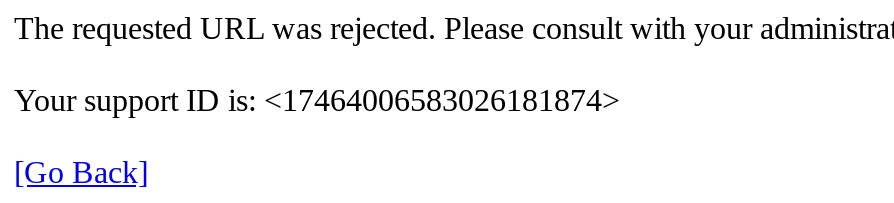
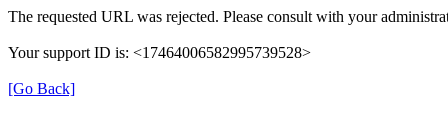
[14,83,620,117] Your support ID is: <17464006583026181874> -> [8,44,311,61] Your support ID is: <17464006582995739528>

